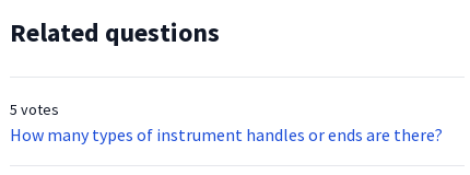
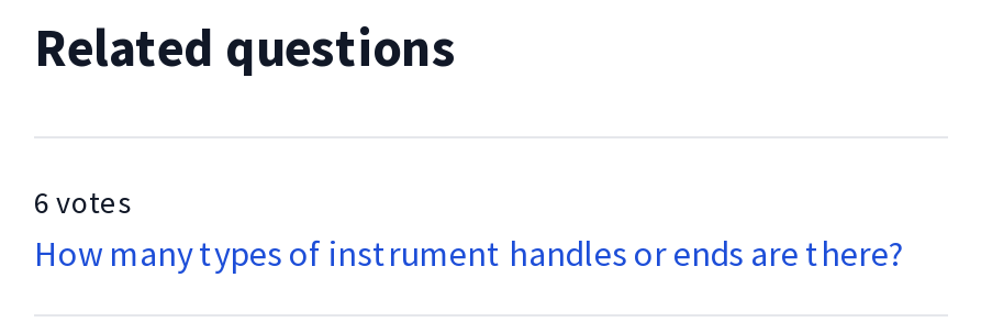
[10,100,59,120] 5 votes -> [34,183,133,223] 6 votes

